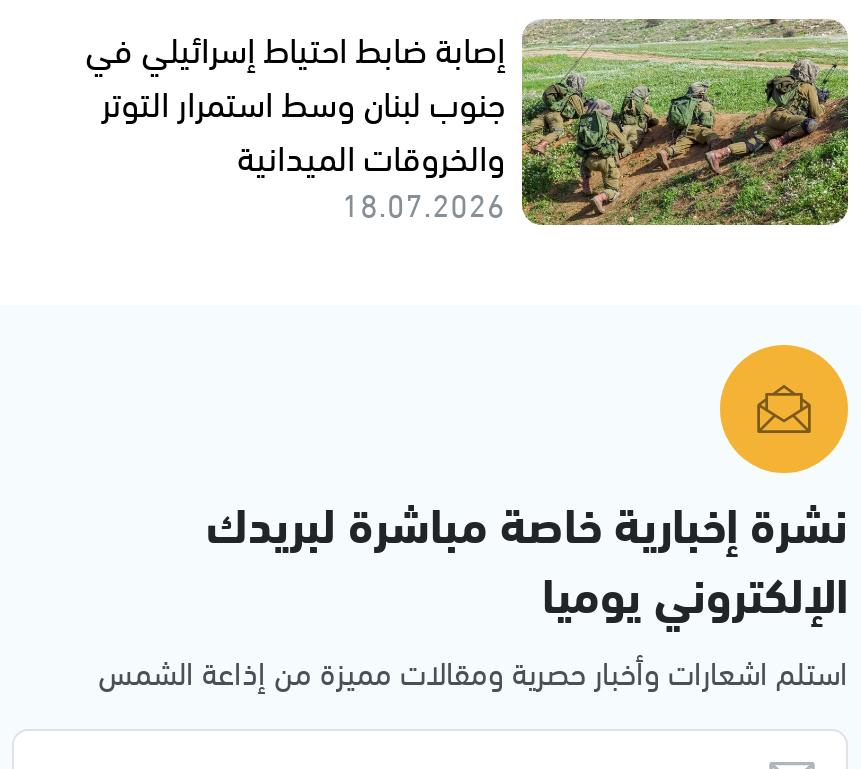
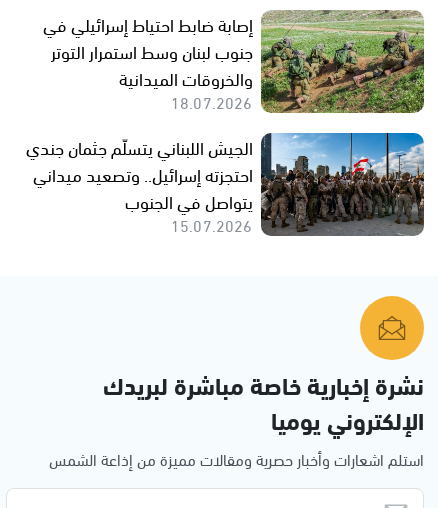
none -> [26,130,425,239] [image] | الجيش اللبناني يتسلّم جثمان جندي | احتجزته إسرائيل.. وتصعيد ميداني | يتواصل في الجنوب | 15.07.2026

